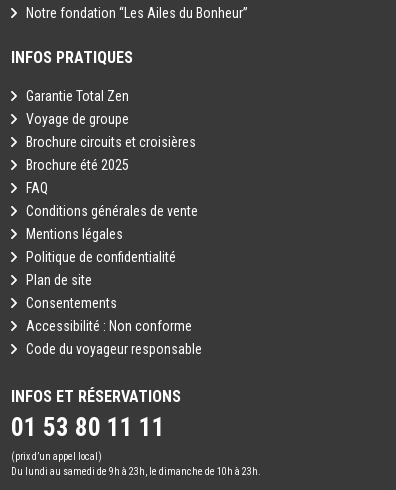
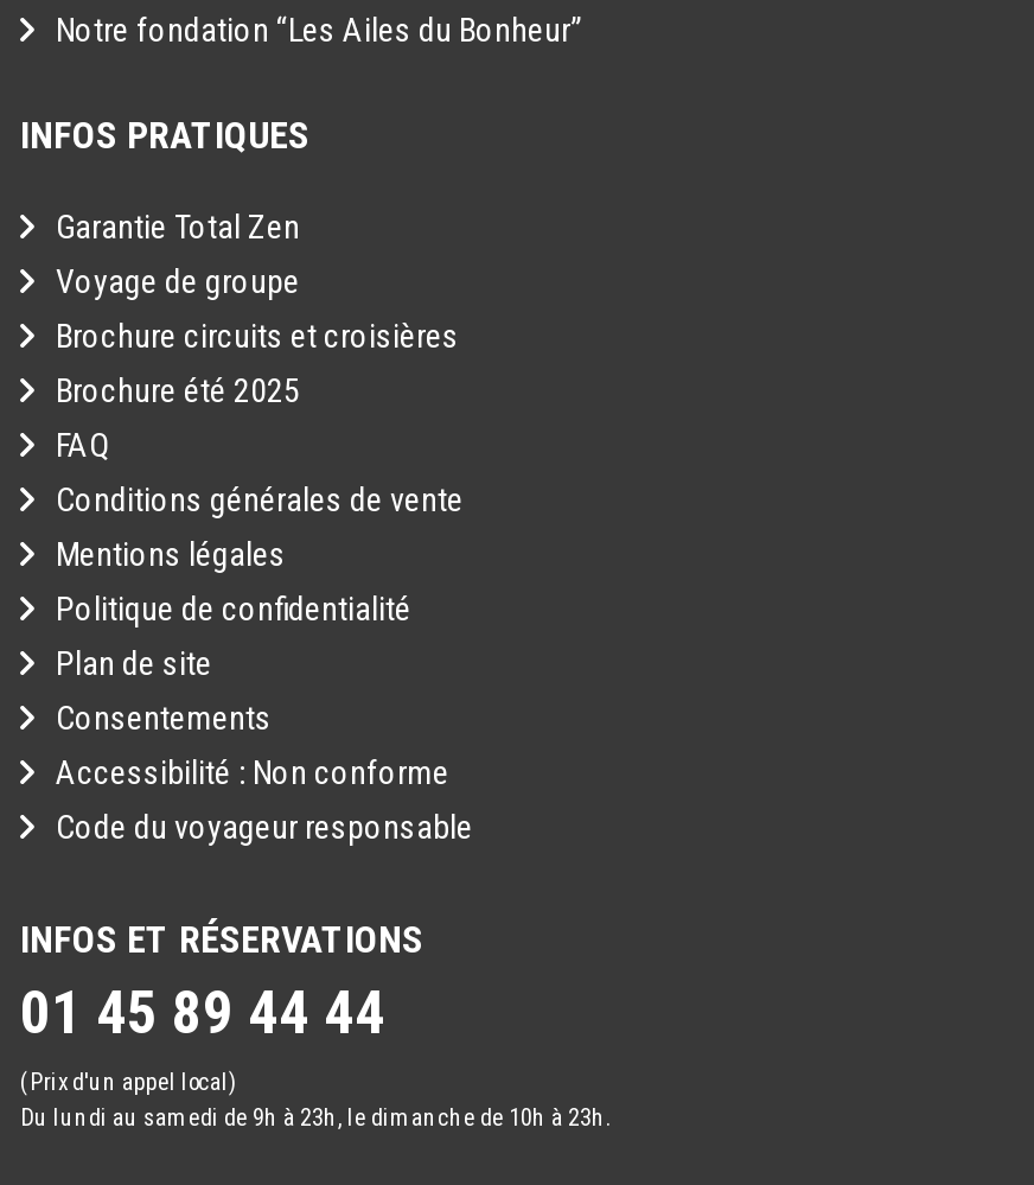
[11,413,165,442] 01 53 80 11 11 -> [20,978,385,1047] 01 45 89 44 44
[11,451,102,462] (prix d’un appel local) -> [20,1068,238,1094] (Prix d'un appel local)

